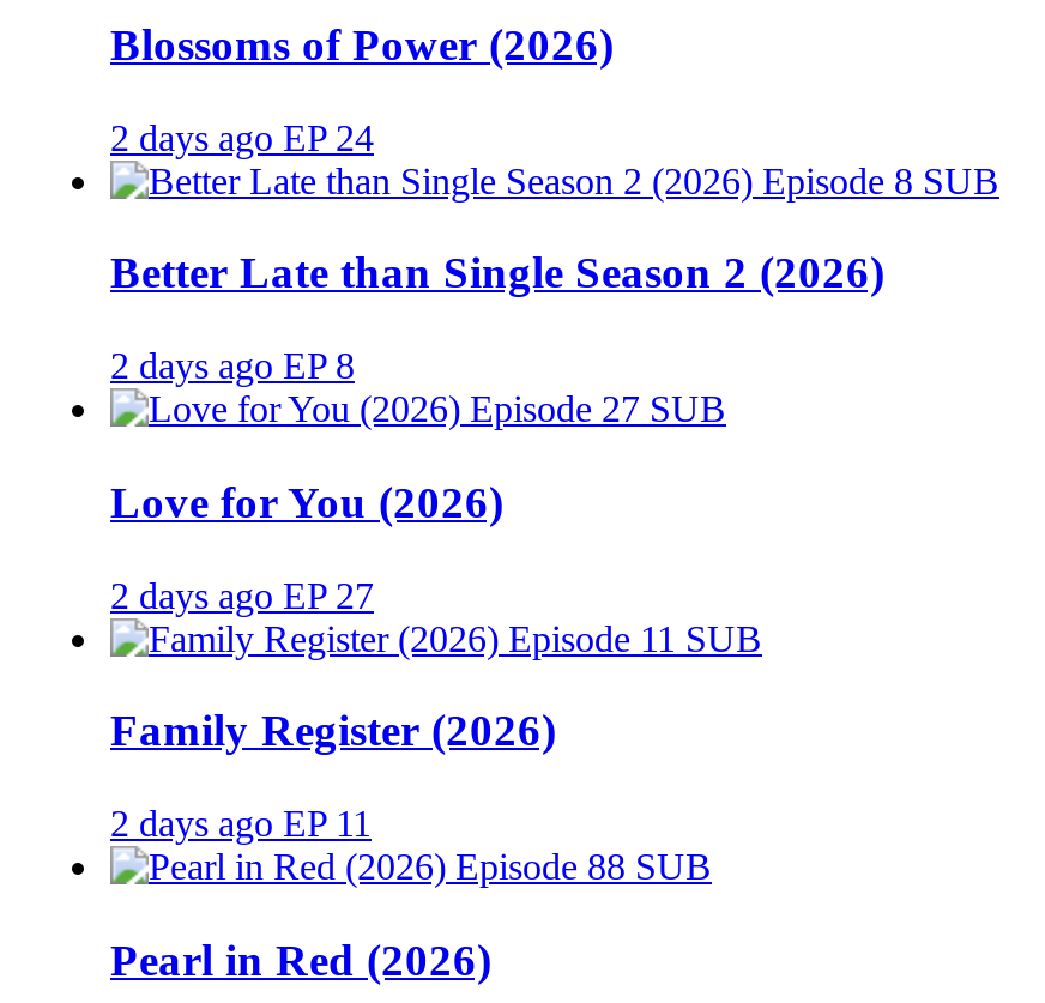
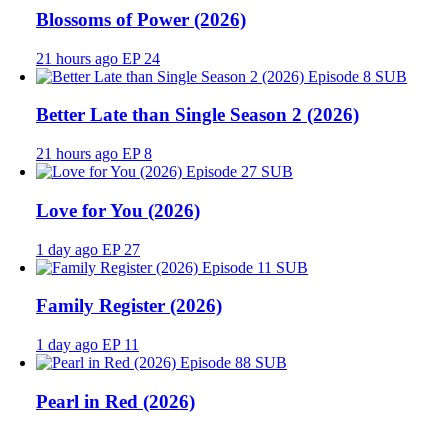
[110,117,374,158] 2 days ago EP 24 -> [36,50,160,67] 21 hours ago EP 24
[110,346,355,386] 2 days ago EP 8 -> [36,145,152,162] 21 hours ago EP 8
[110,574,374,615] 2 days ago EP 27 -> [36,241,140,258] 1 day ago EP 27
[110,803,372,844] 2 days ago EP 11 -> [36,336,139,353] 1 day ago EP 11

